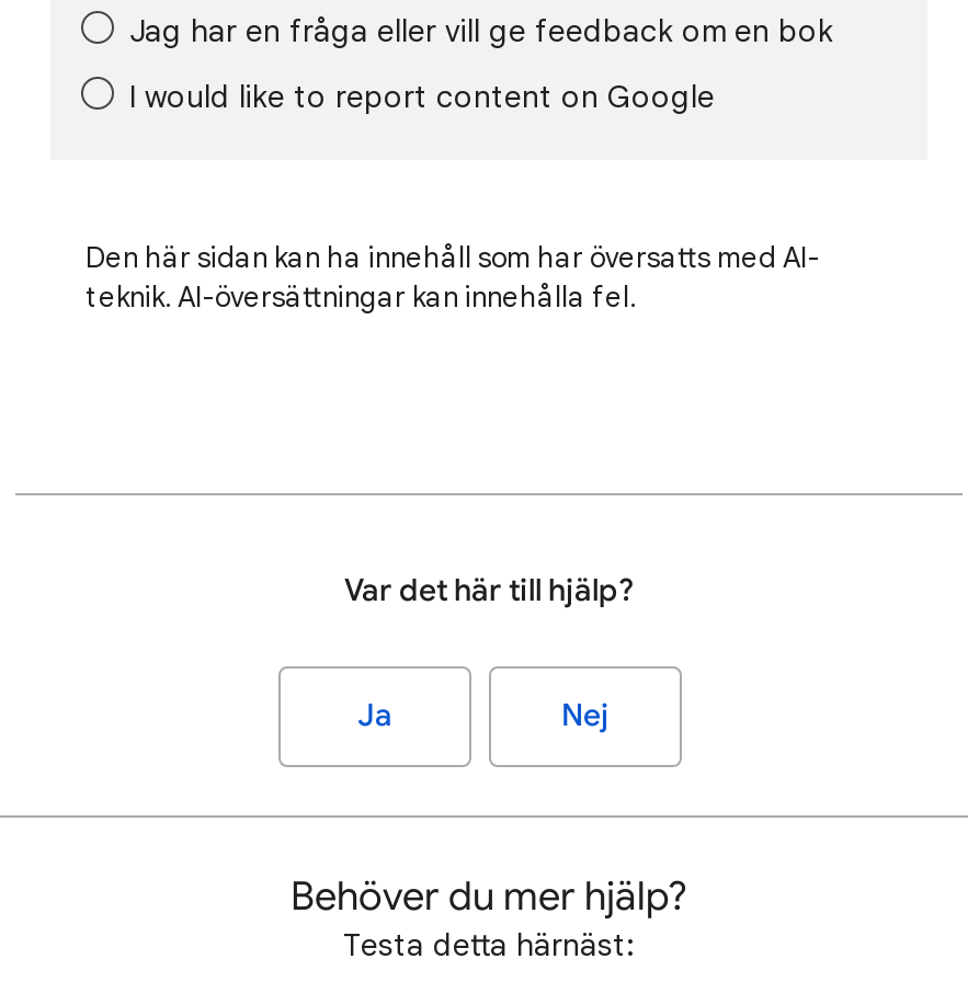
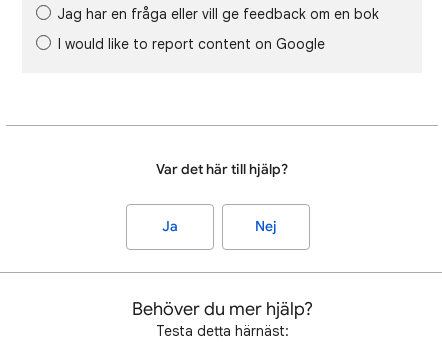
[86,239,820,316] Den här sidan kan ha innehåll som har översatts med AI- | teknik. AI-översättningar kan innehålla fel. -> none

